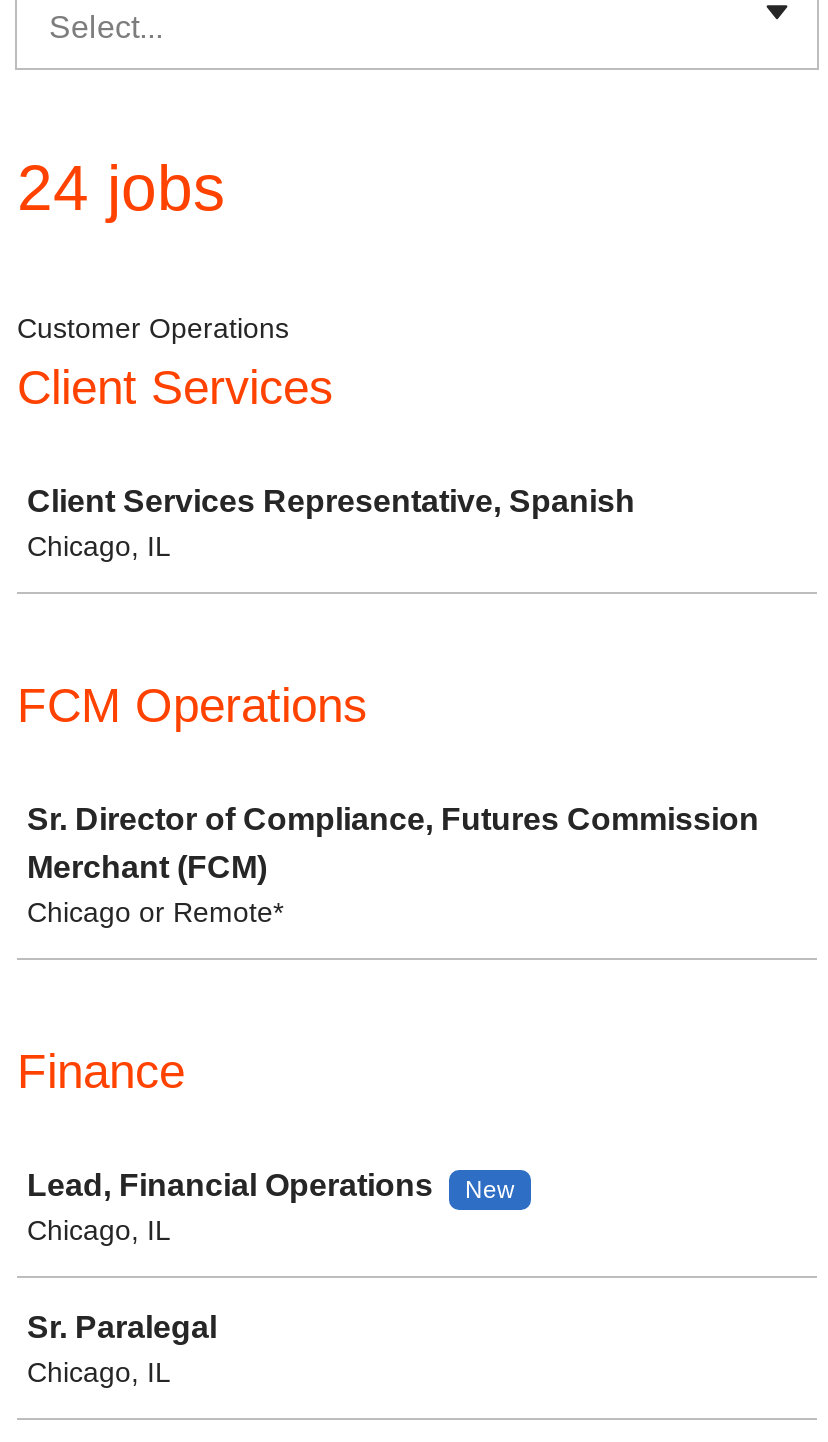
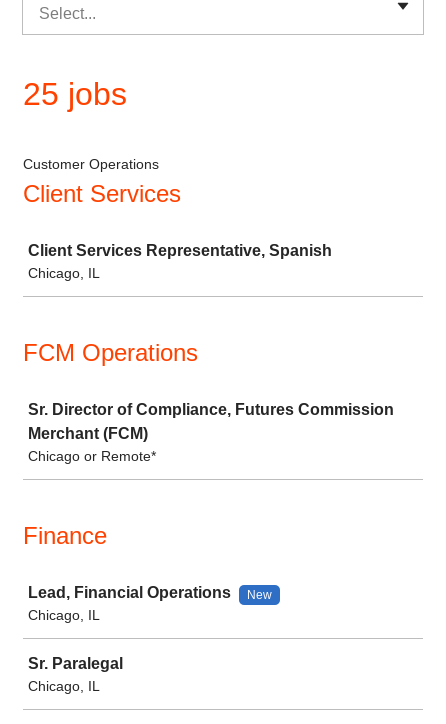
[17,152,225,224] 24 jobs -> [23,76,127,112] 25 jobs

